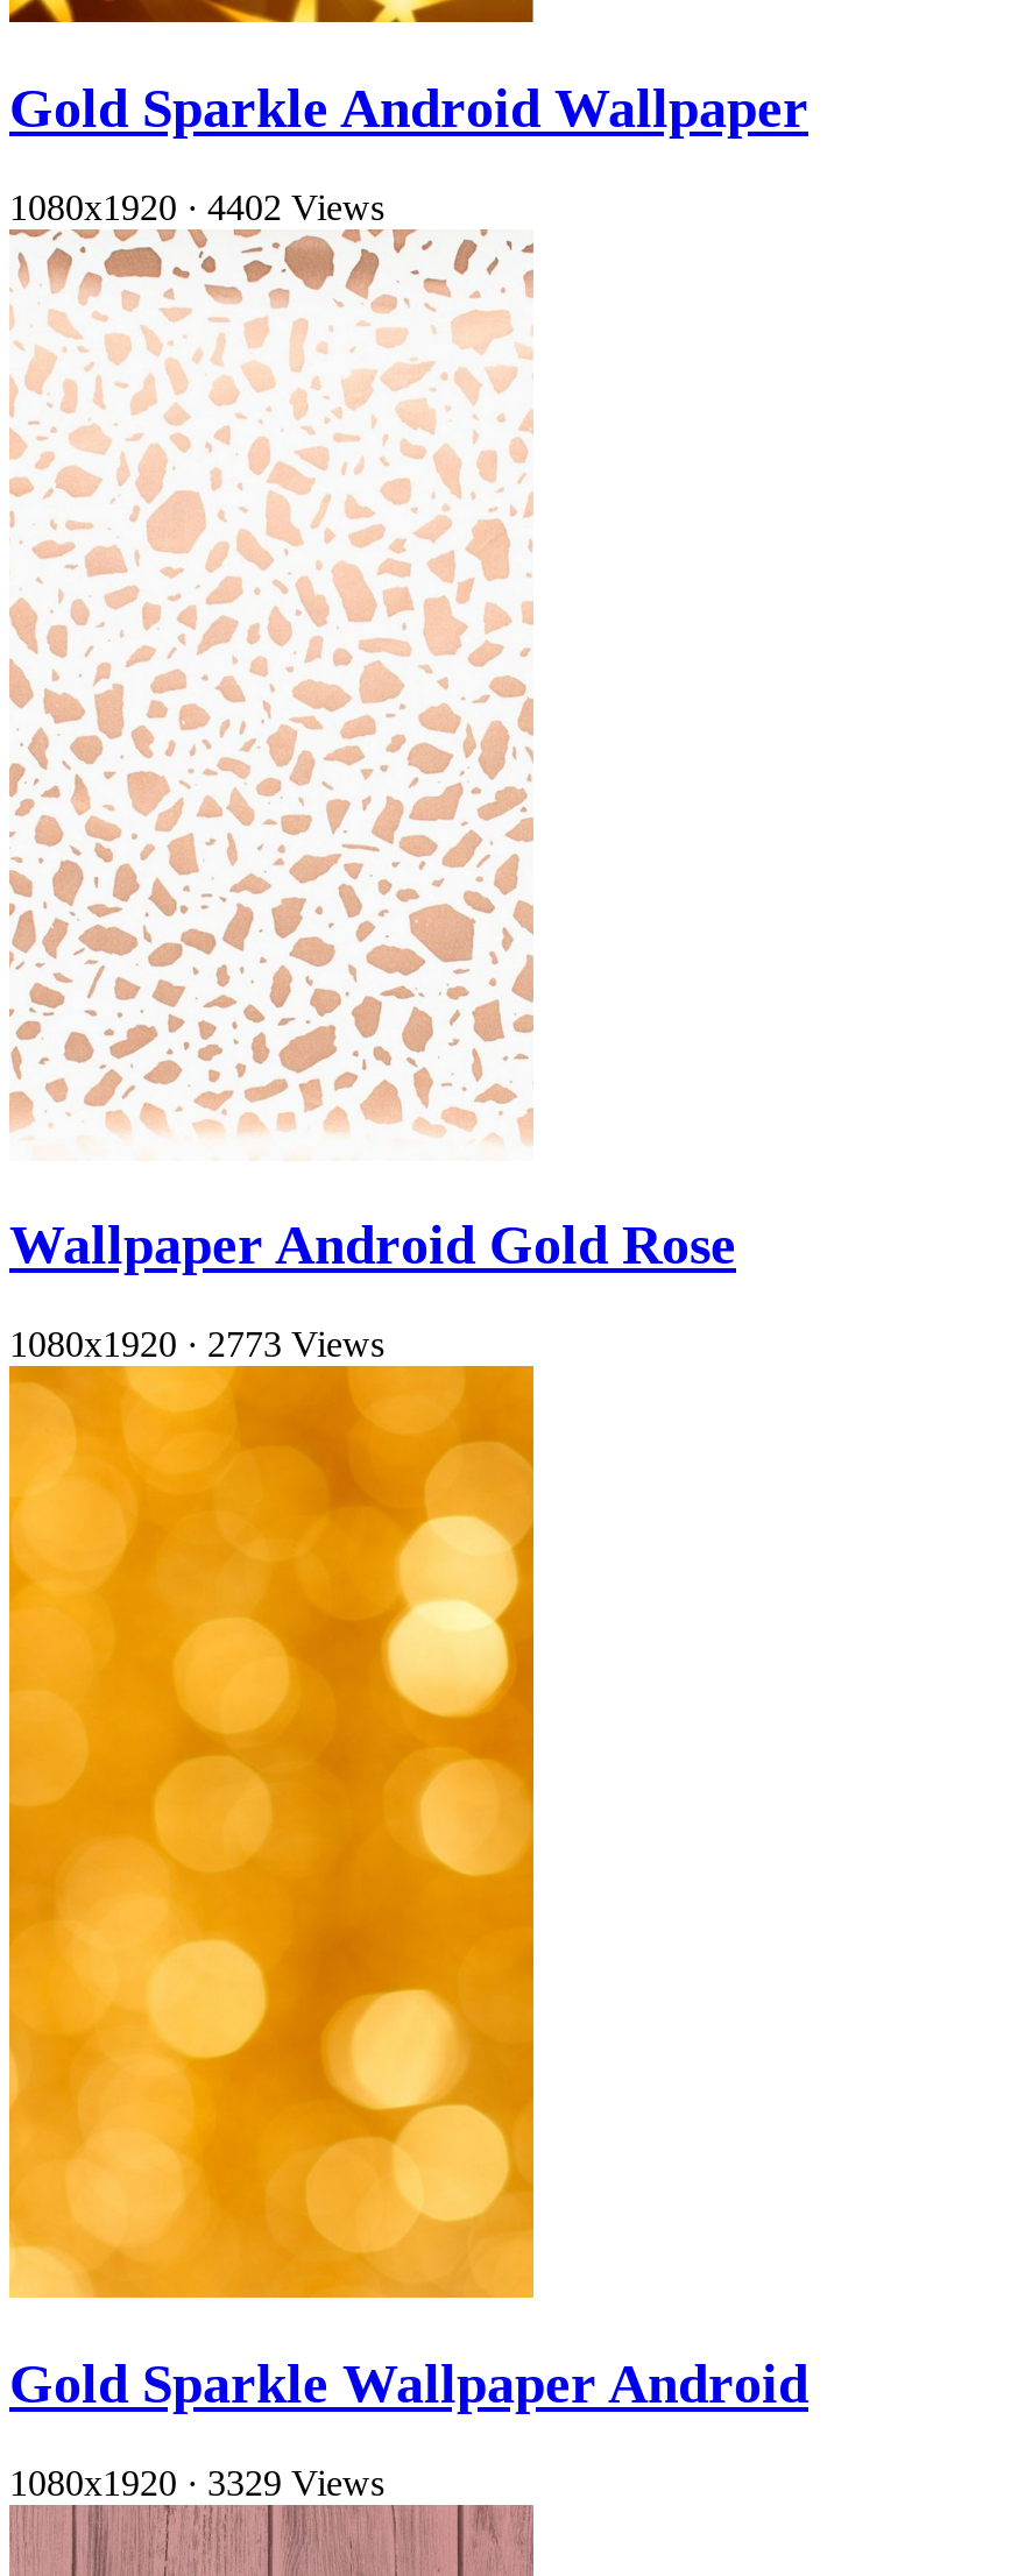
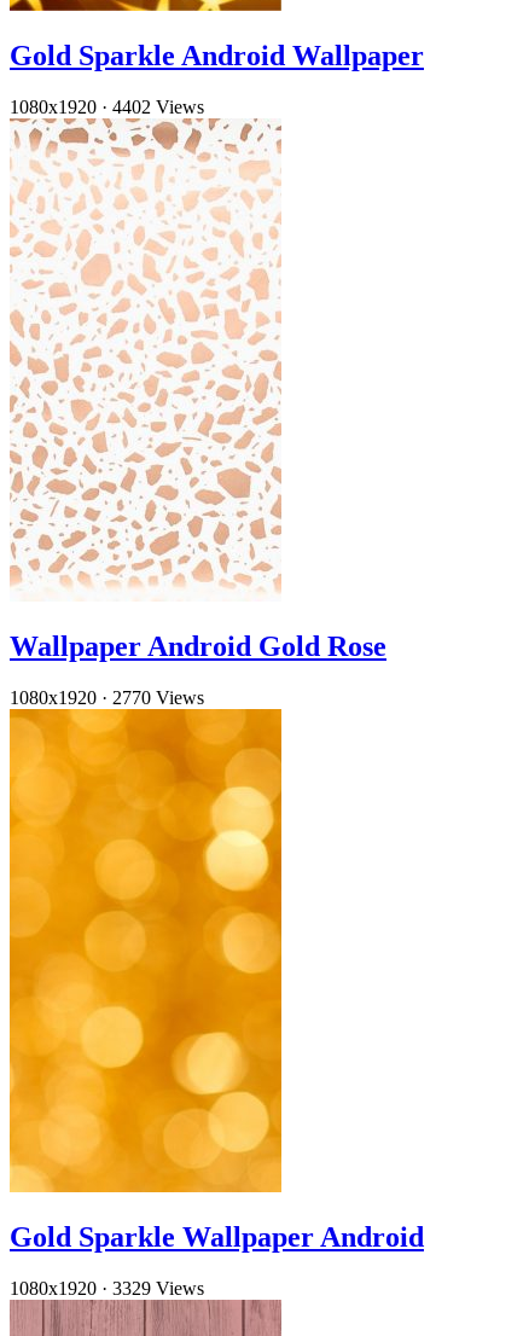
[9,1325,384,1364] 1080x1920 · 2773 Views -> [10,687,204,708] 1080x1920 · 2770 Views

